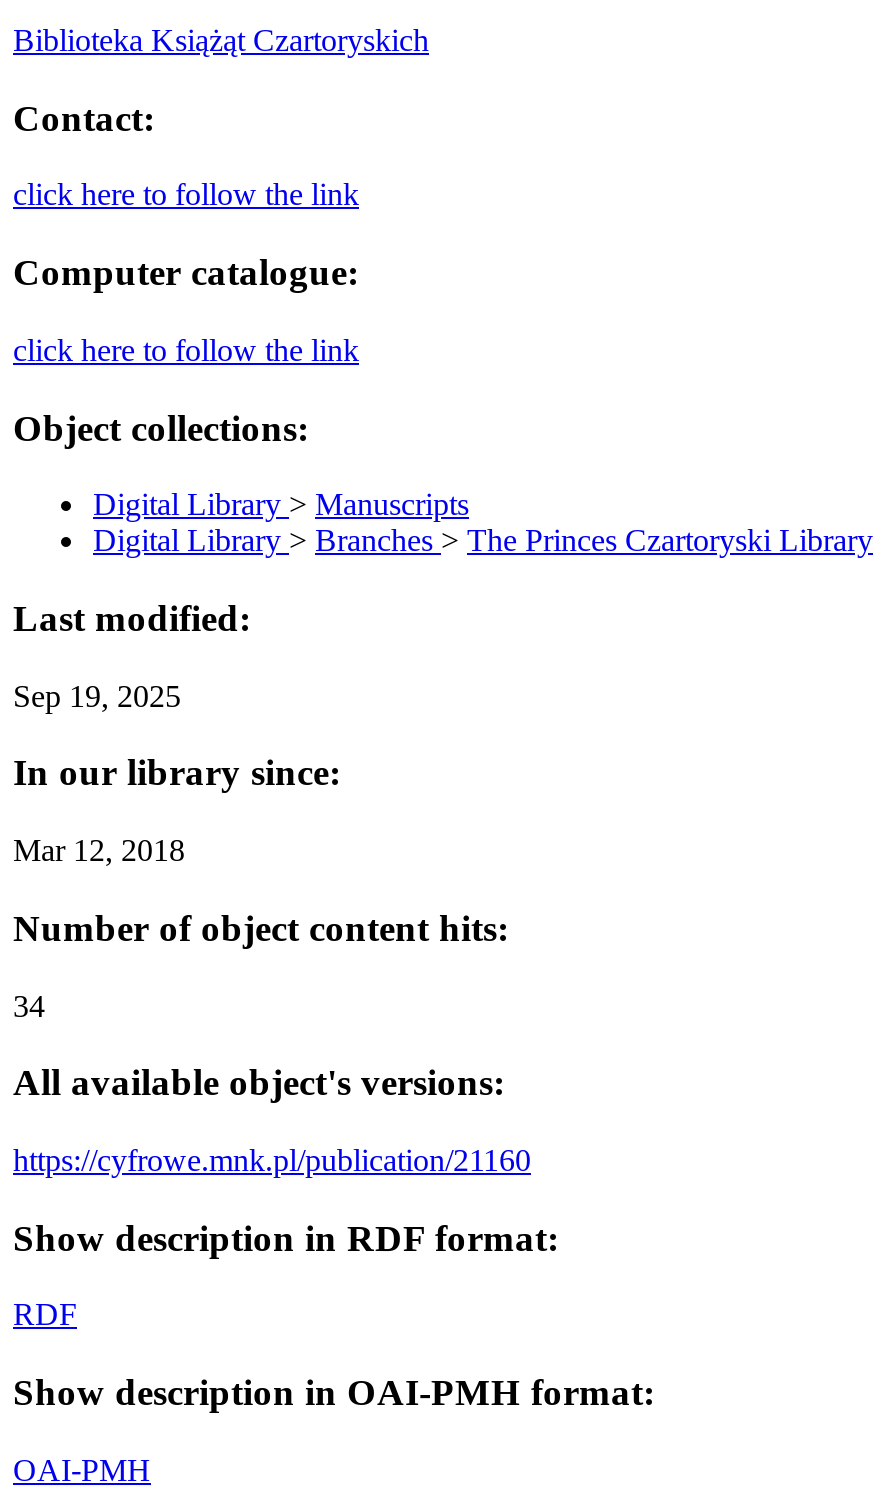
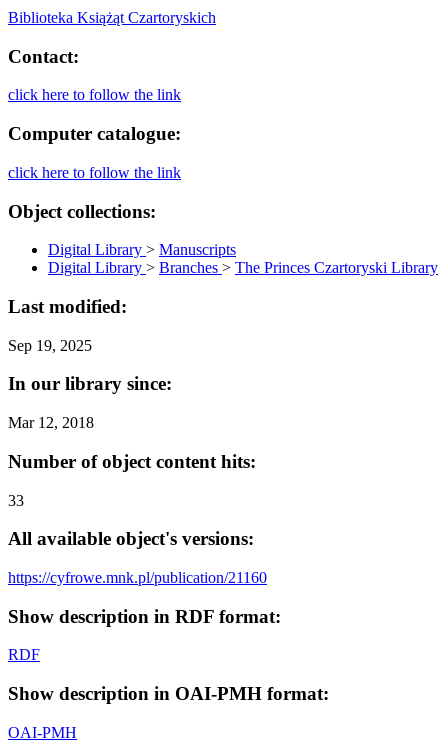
[13,988,45,1022] 34 -> [8,491,24,508] 33

